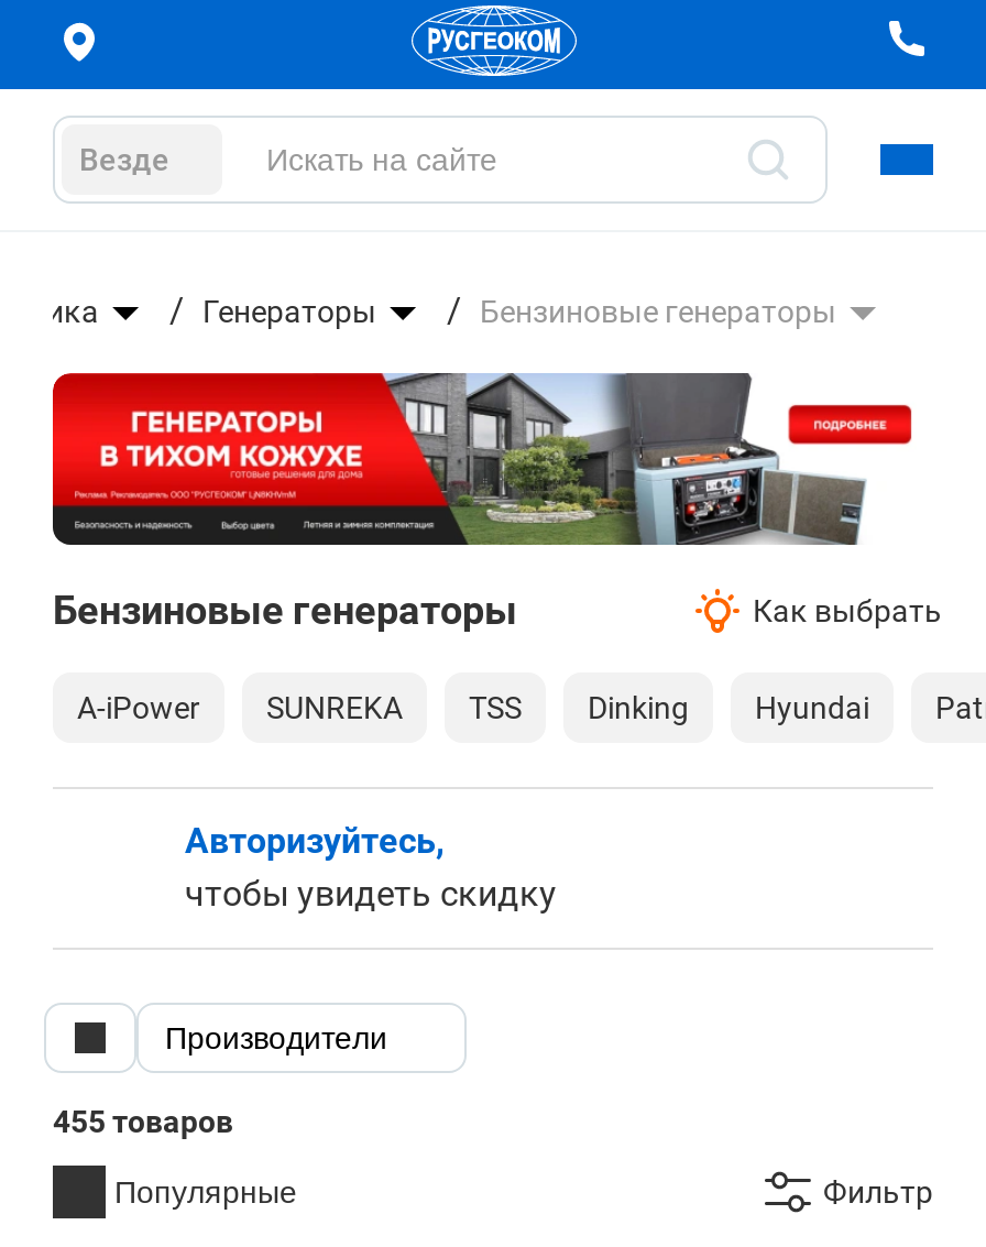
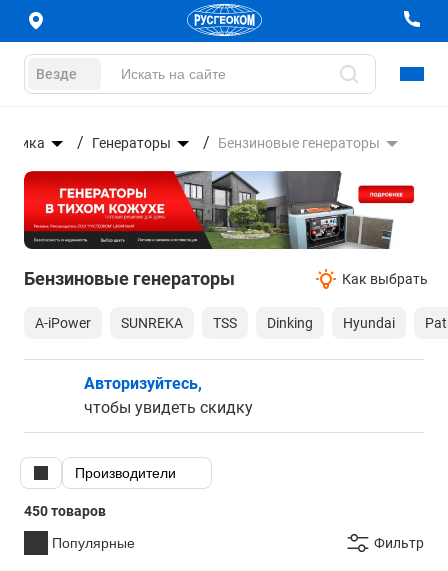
[53,1104,233,1139] 455 товаров -> [24,503,106,519] 450 товаров

